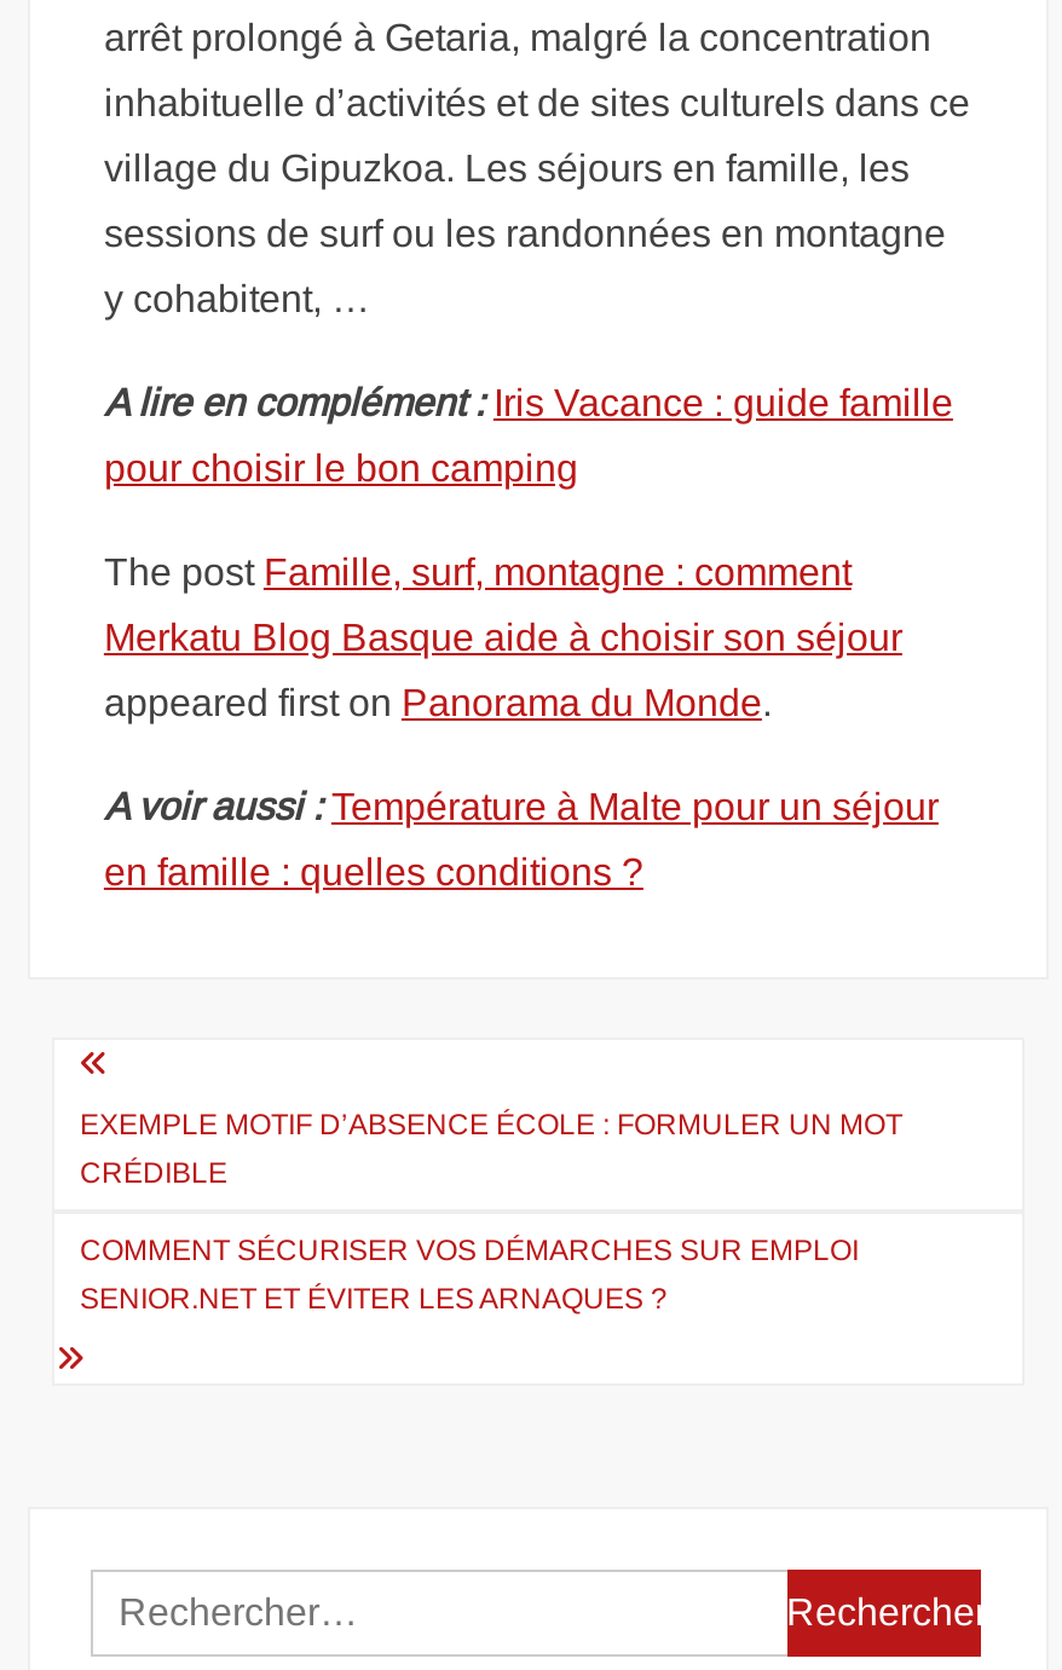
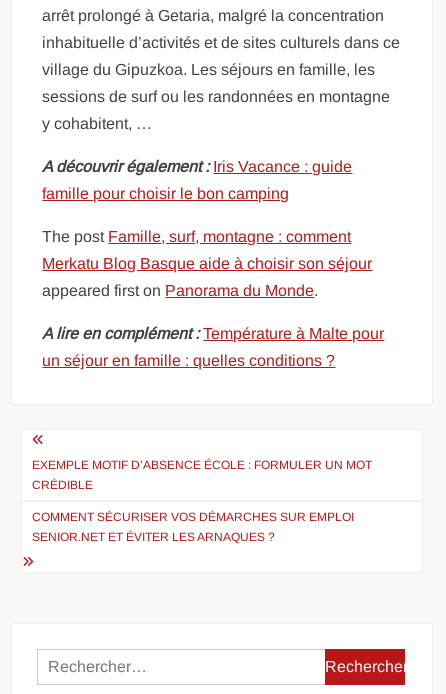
[104,382,953,423] A lire en complément : Iris Vacance : guide famille -> [42,158,352,175] A découvrir également : Iris Vacance : guide
[104,447,578,489] pour choisir le bon camping -> [42,185,289,202] famille pour choisir le bon camping
[104,786,938,827] A voir aussi : Température à Malte pour un séjour -> [42,325,384,342] A lire en complément : Température à Malte pour
[104,851,643,892] en famille : quelles conditions ? -> [42,352,335,369] un séjour en famille : quelles conditions ?

